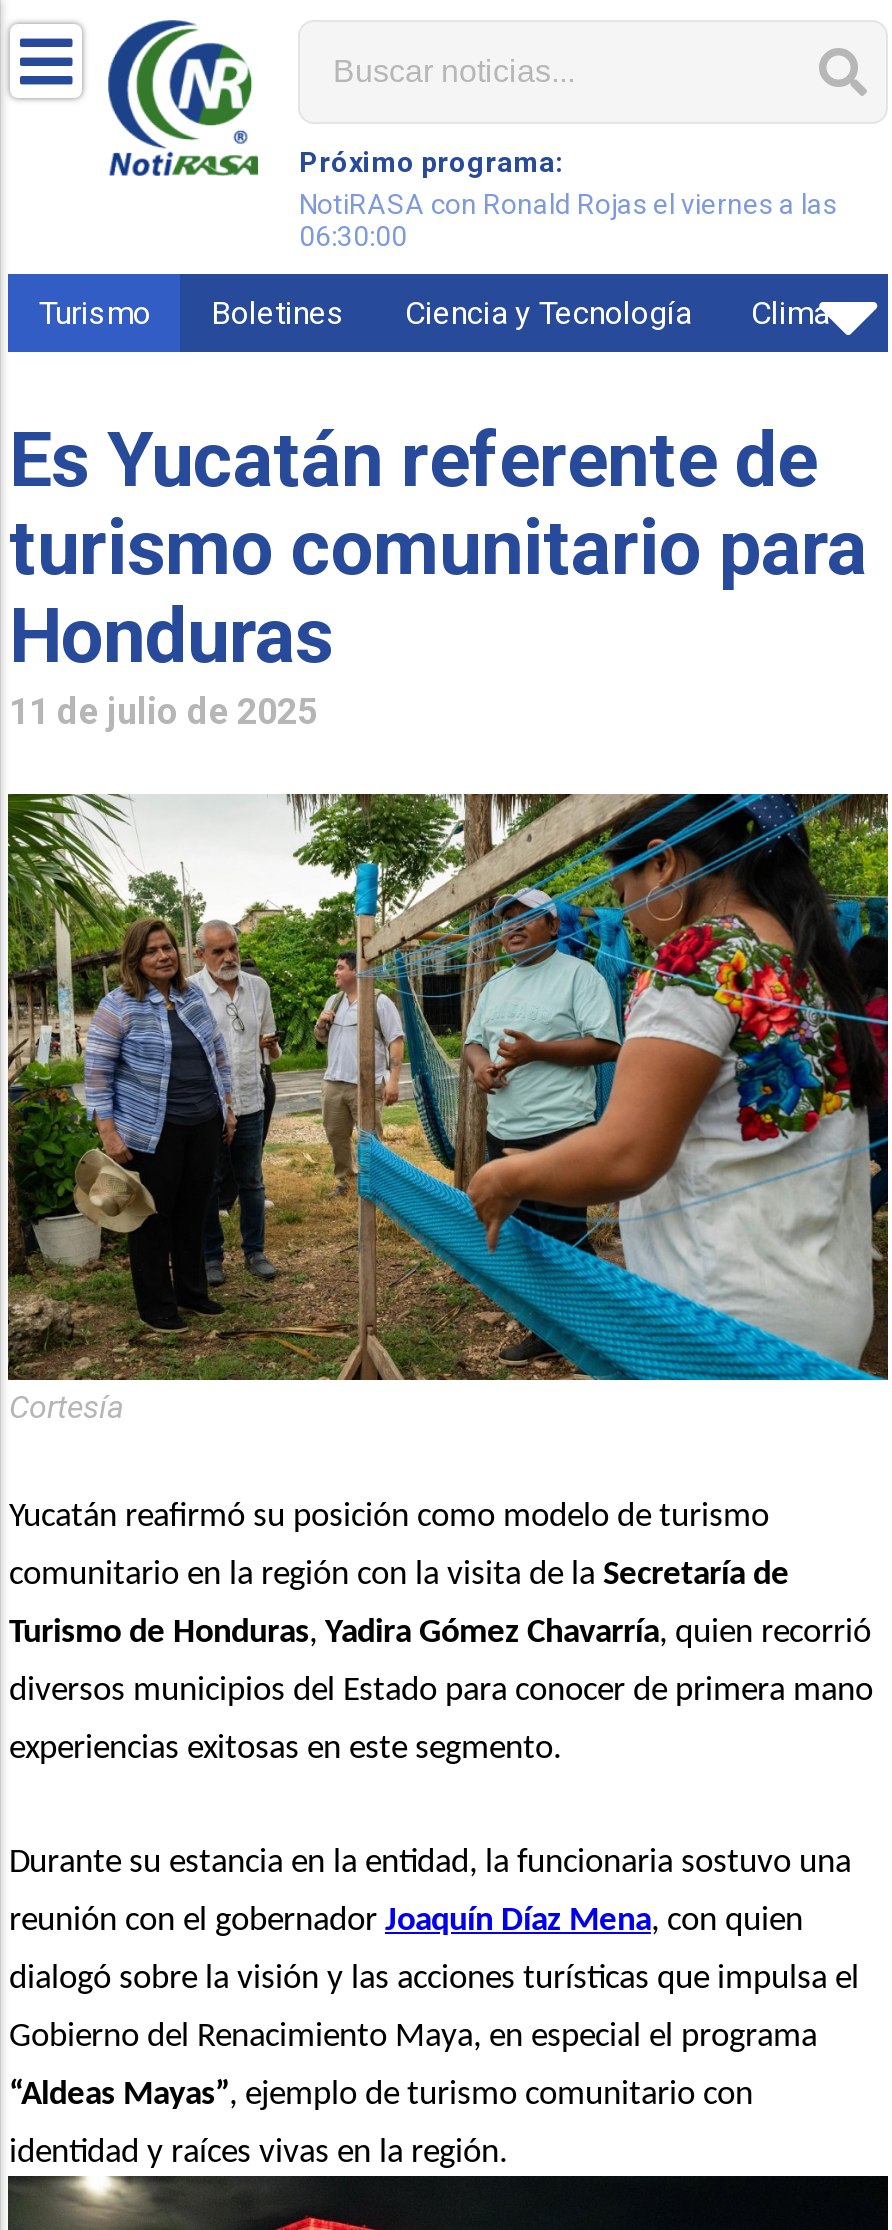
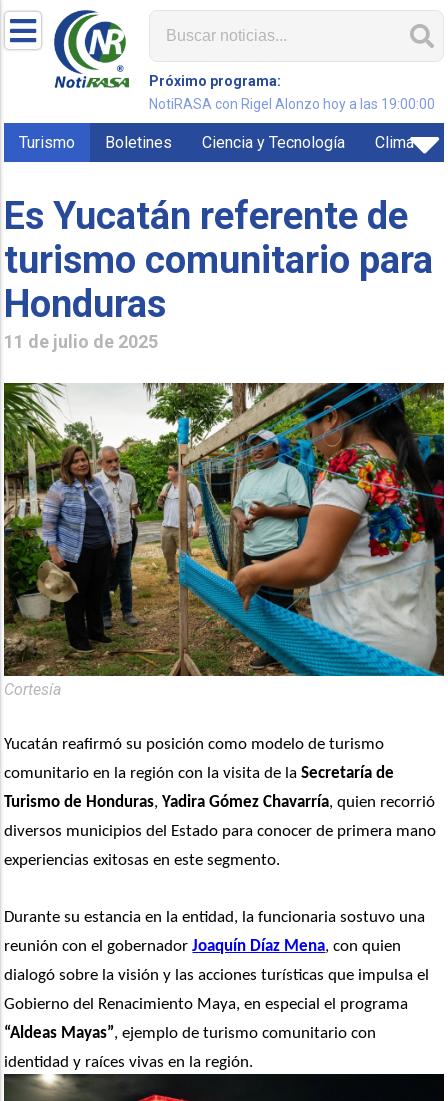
[299,188,837,252] NotiRASA con Ronald Rojas el viernes a las | 06:30:00 -> [149,96,435,112] NotiRASA con Rigel Alonzo hoy a las 19:00:00

